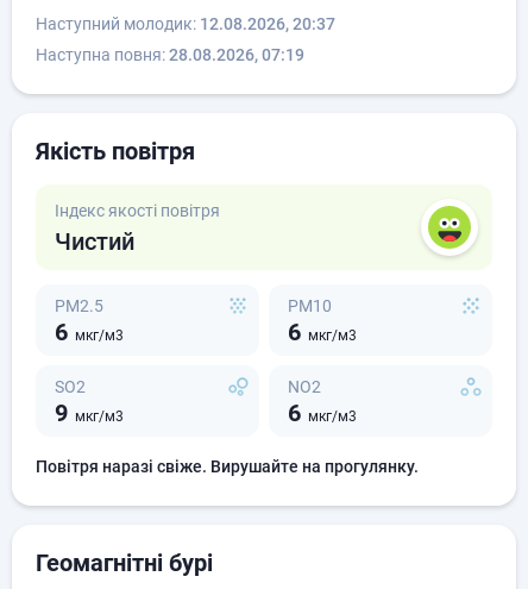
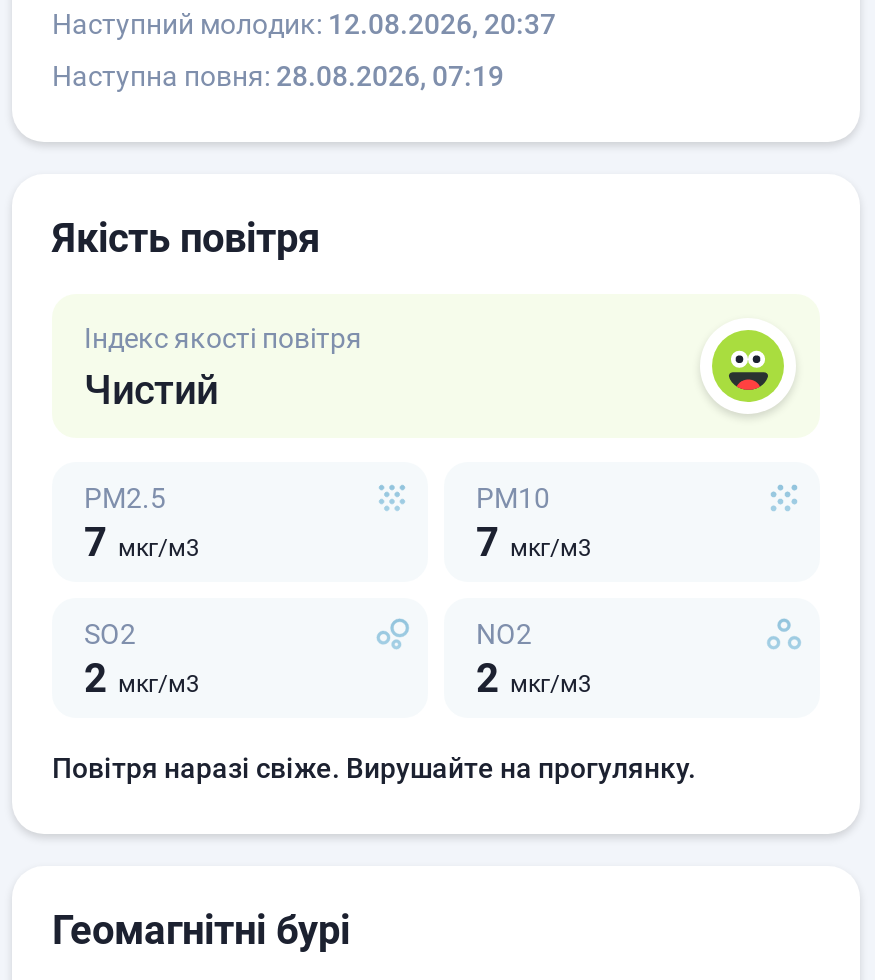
[55,318,124,346] 6 мкг/м3 -> [84,518,200,566] 7 мкг/м3
[288,318,357,346] 6 мкг/м3 -> [476,518,592,566] 7 мкг/м3
[55,399,124,427] 9 мкг/м3 -> [84,654,200,702] 2 мкг/м3
[288,399,357,427] 6 мкг/м3 -> [476,654,592,702] 2 мкг/м3

